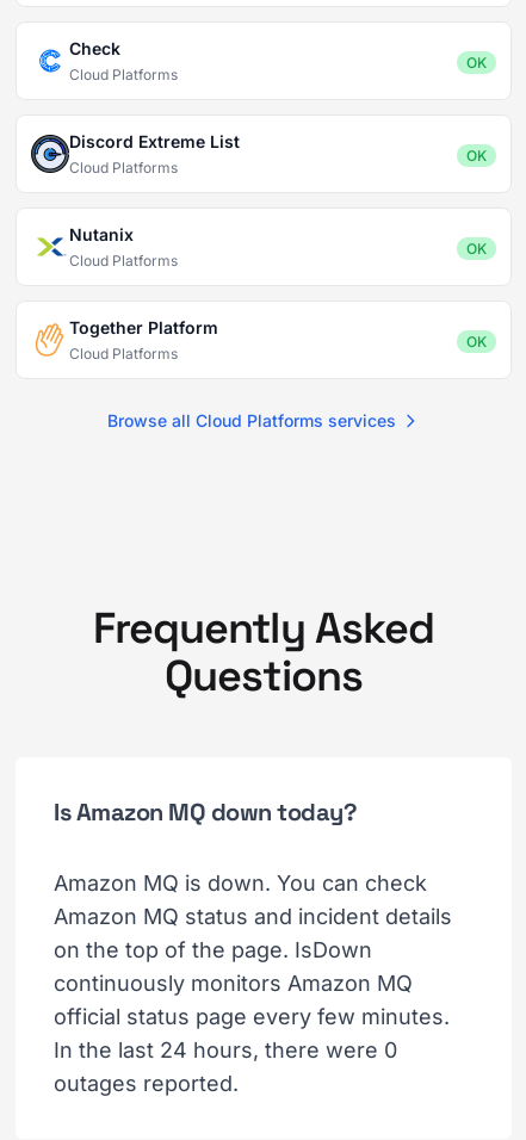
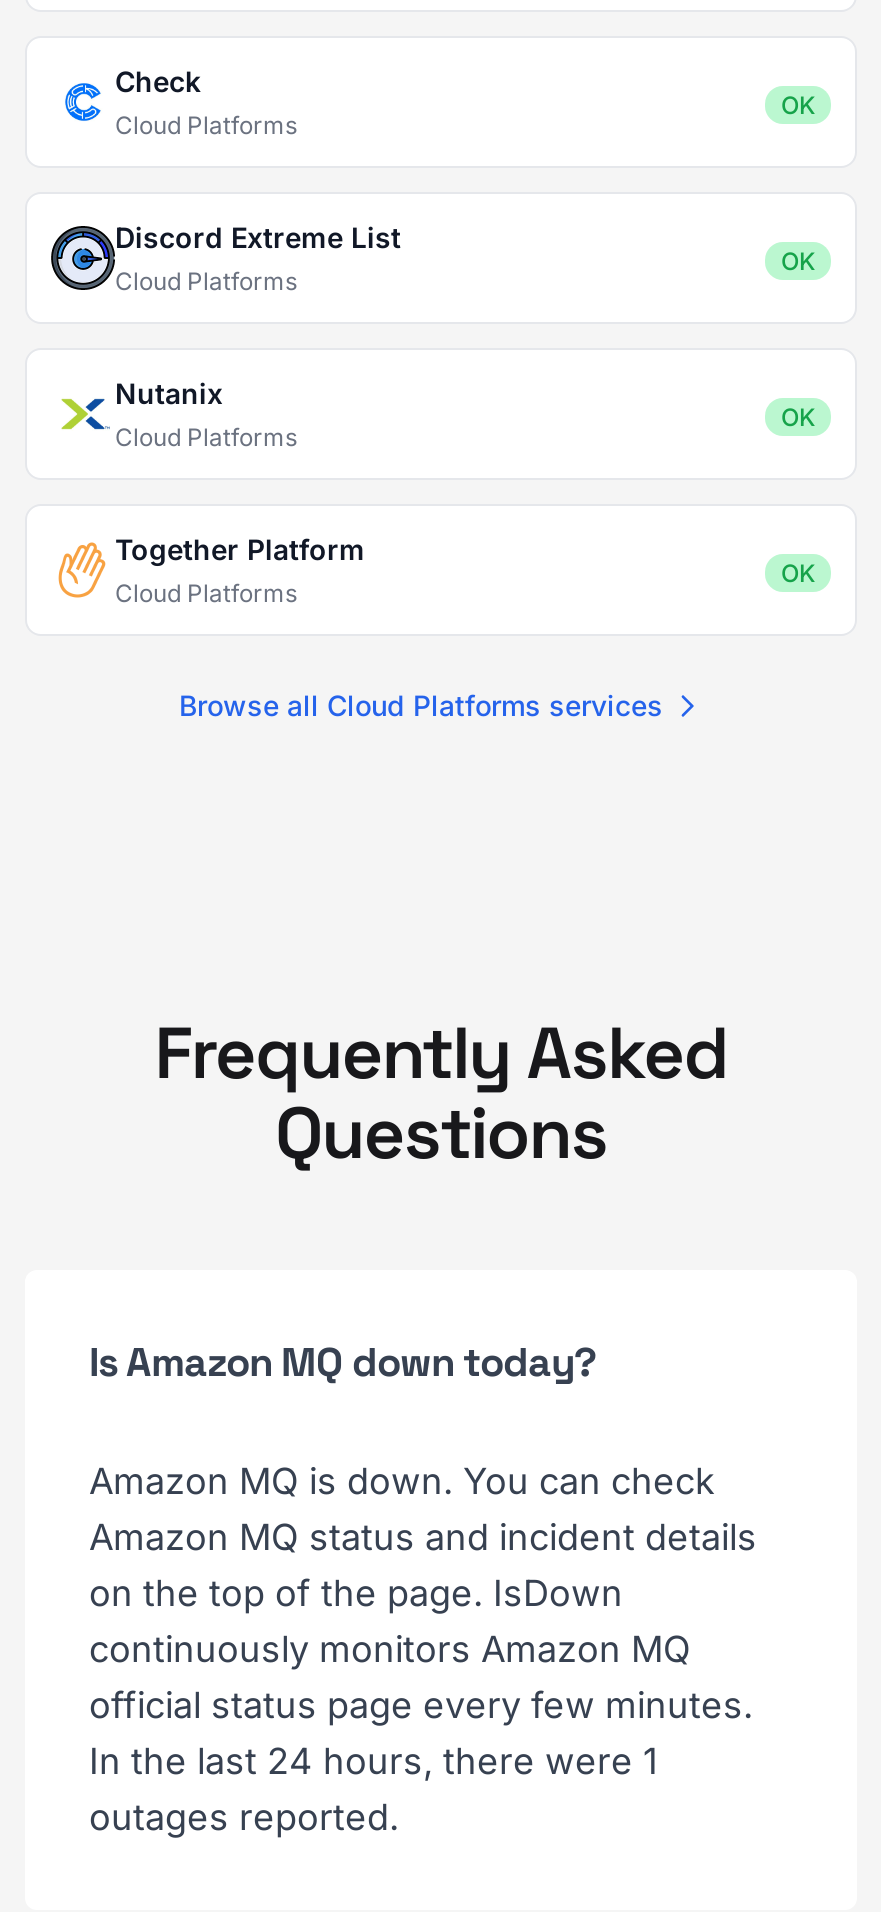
[54,1037,397,1062] In the last 24 hours, there were 0 -> [89,1740,657,1782] In the last 24 hours, there were 1

